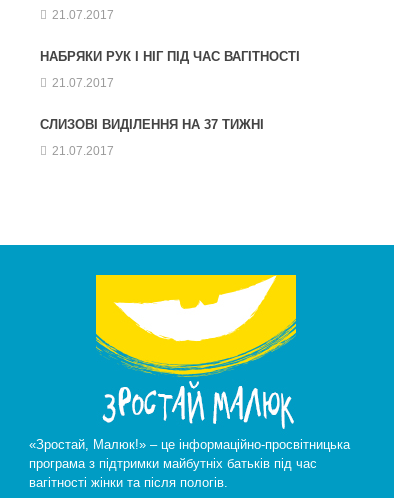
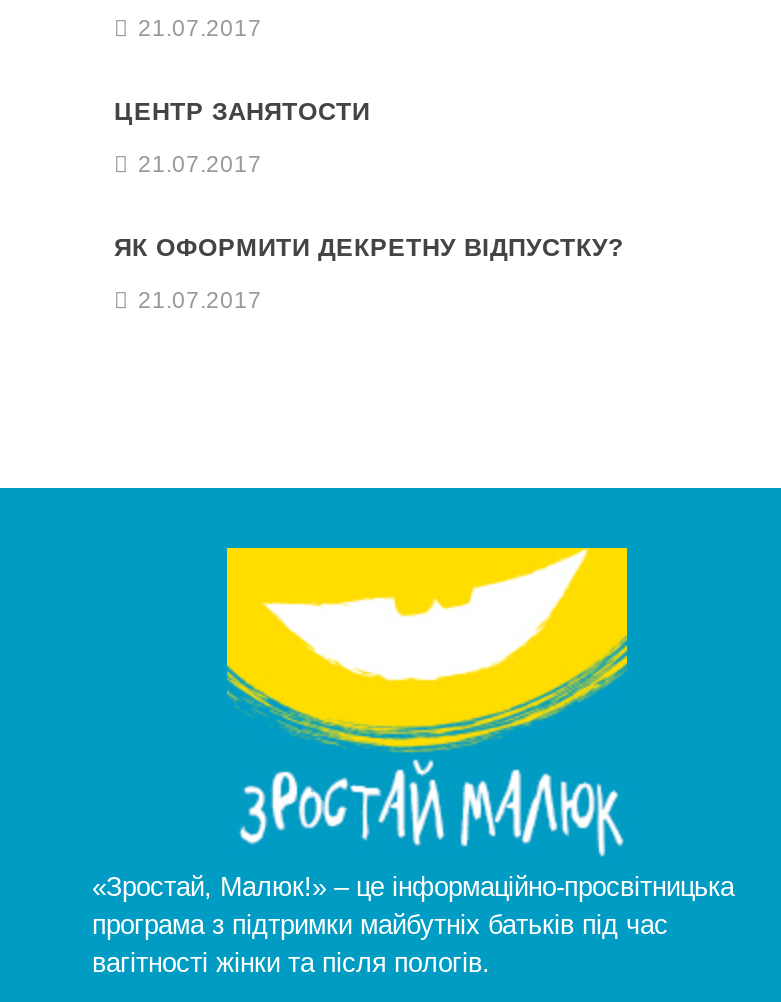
[39,49,299,63] НАБРЯКИ РУК І НІГ ПІД ЧАС ВАГІТНОСТІ -> [114,98,370,126] ЦЕНТР ЗАНЯТОСТИ
[39,117,263,131] СЛИЗОВІ ВИДІЛЕННЯ НА 37 ТИЖНІ -> [114,234,624,262] ЯК ОФОРМИТИ ДЕКРЕТНУ ВІДПУСТКУ?

